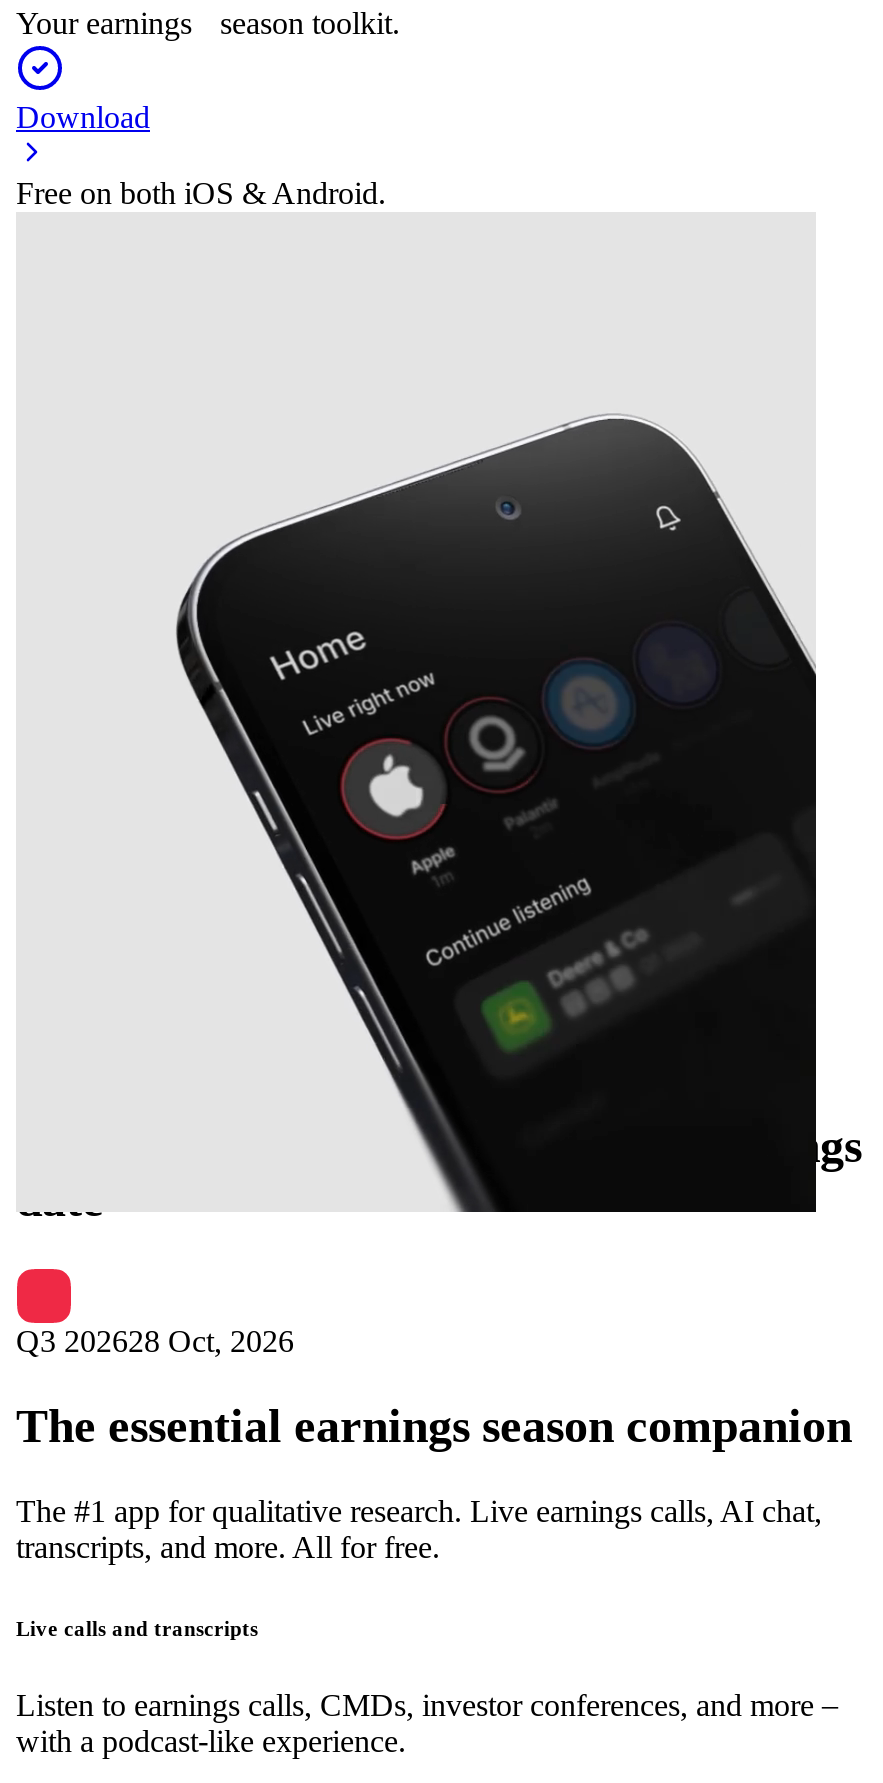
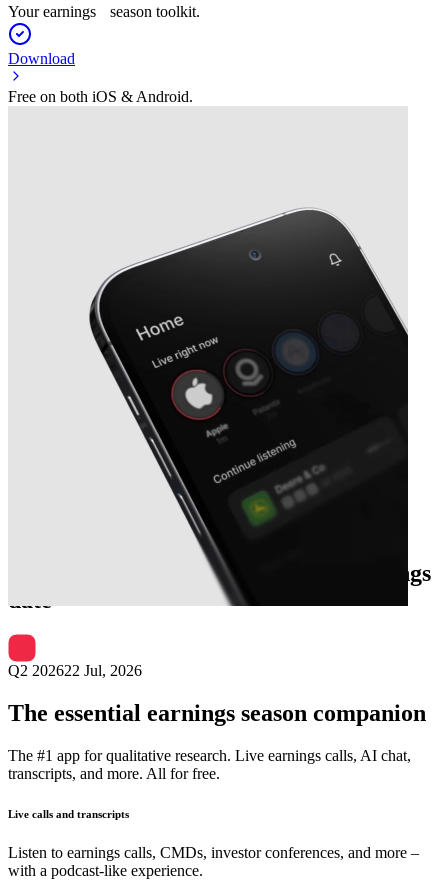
[16,1323,294,1357] Q3 202628 Oct, 2026 -> [8,662,142,679] Q2 202622 Jul, 2026

